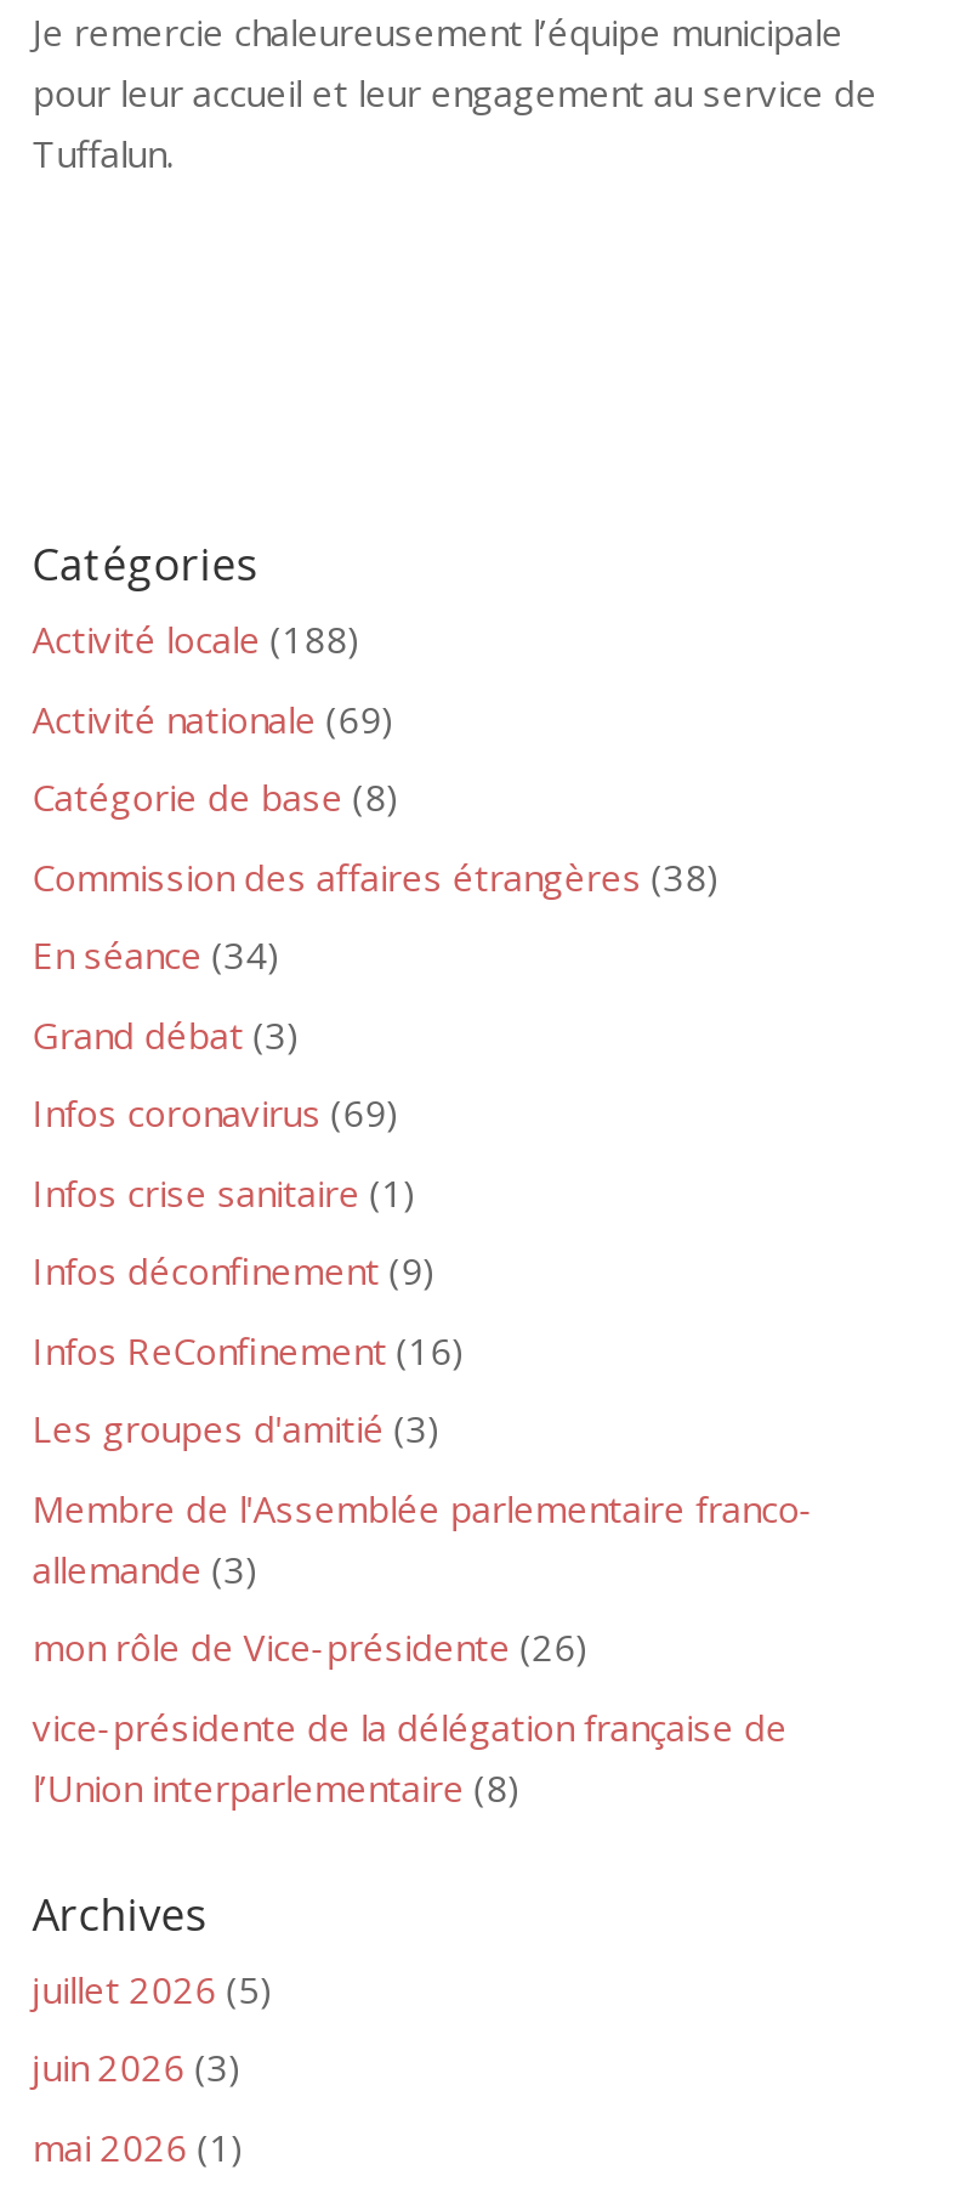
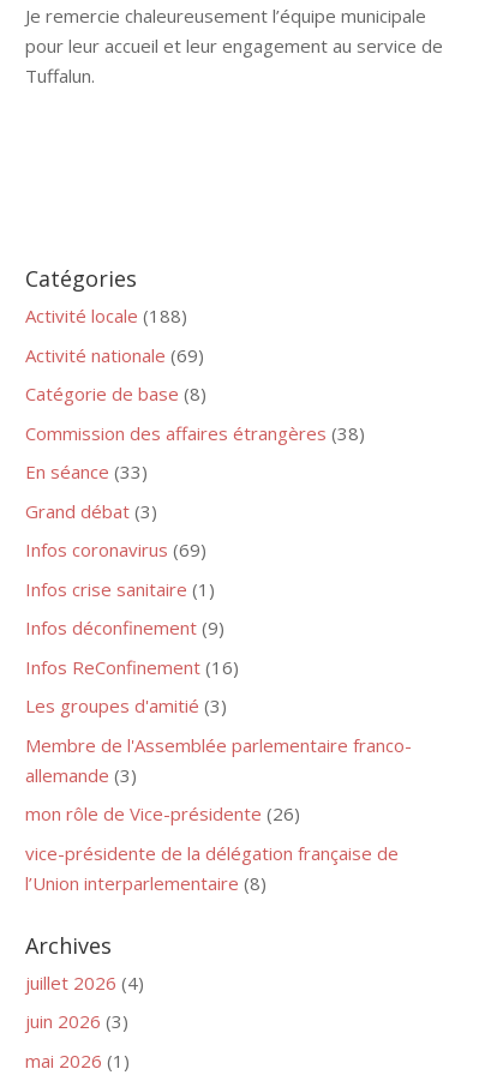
[32,930,280,979] En séance (34) -> [25,460,147,484] En séance (33)
[32,1964,273,2012] juillet 2026 (5) -> [25,970,144,994] juillet 2026 (4)

